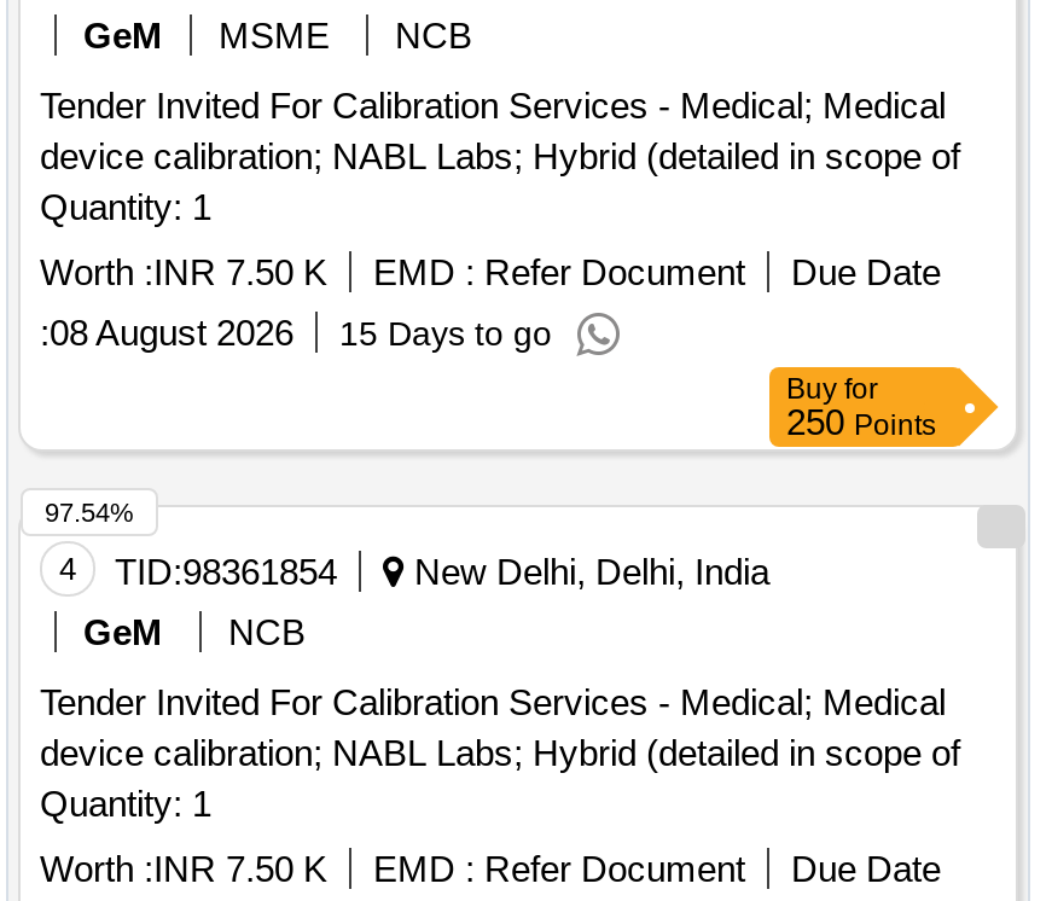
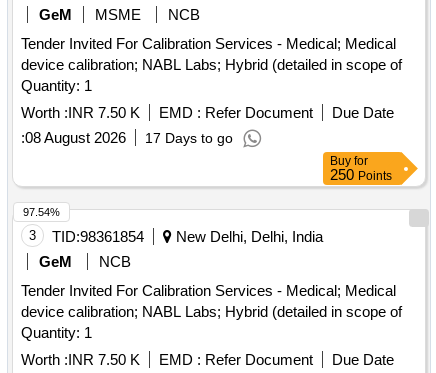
[40,312,552,353] :08 August 2026 15 Days to go -> [21,129,233,146] :08 August 2026 17 Days to go
[59,551,769,592] 4 TID:98361854 New Delhi, Delhi, India -> [29,228,323,245] 3 TID:98361854 New Delhi, Delhi, India

